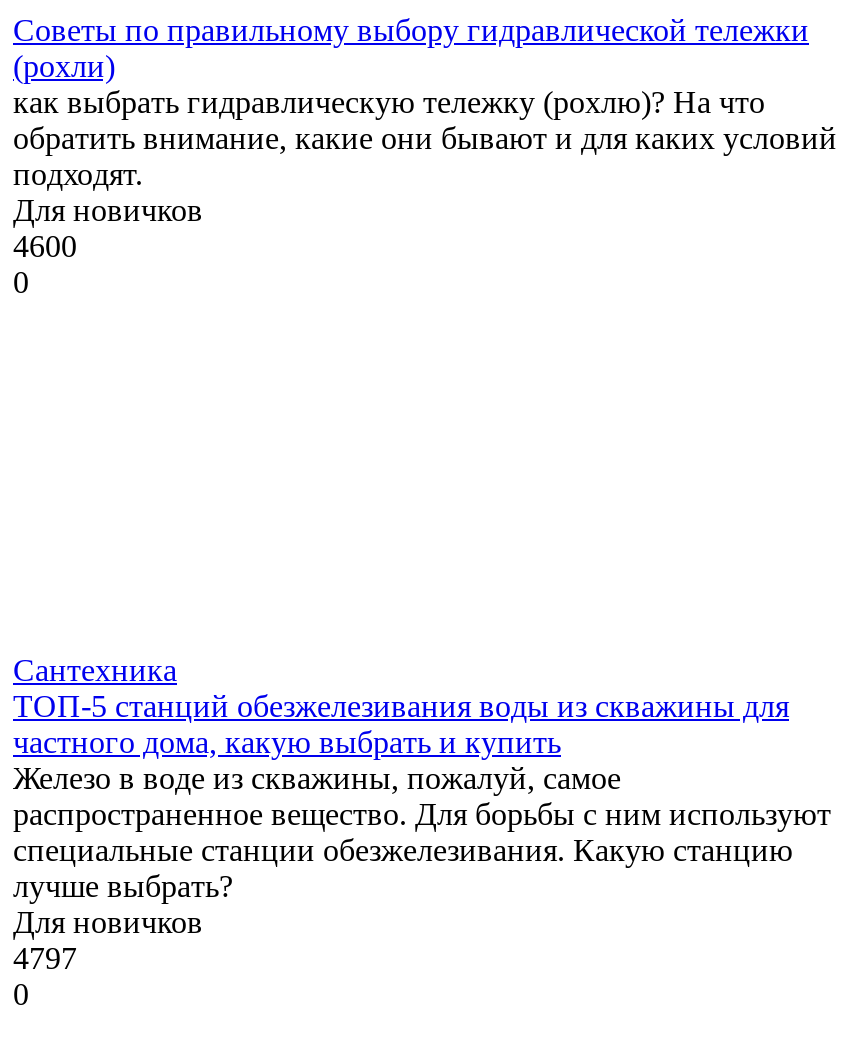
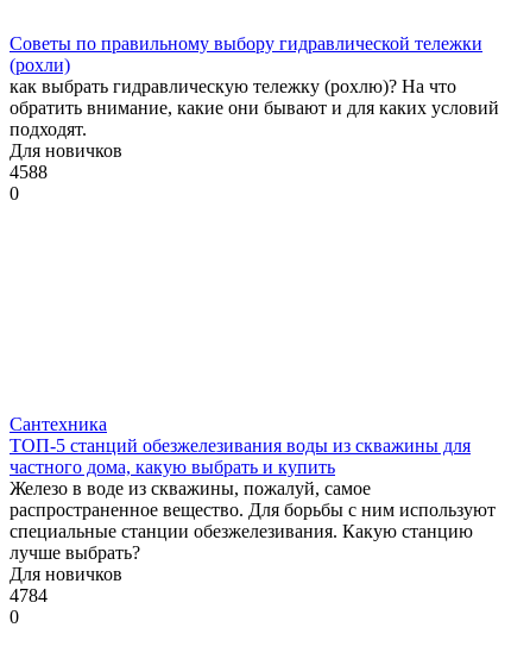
[13,229,77,263] 4600 -> [10,162,48,182] 4588
[13,941,77,975] 4797 -> [10,585,48,605] 4784

